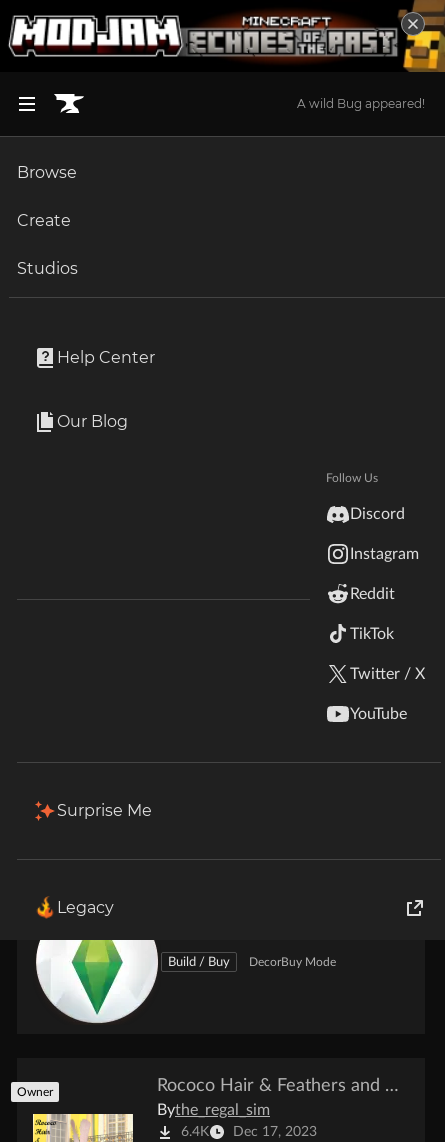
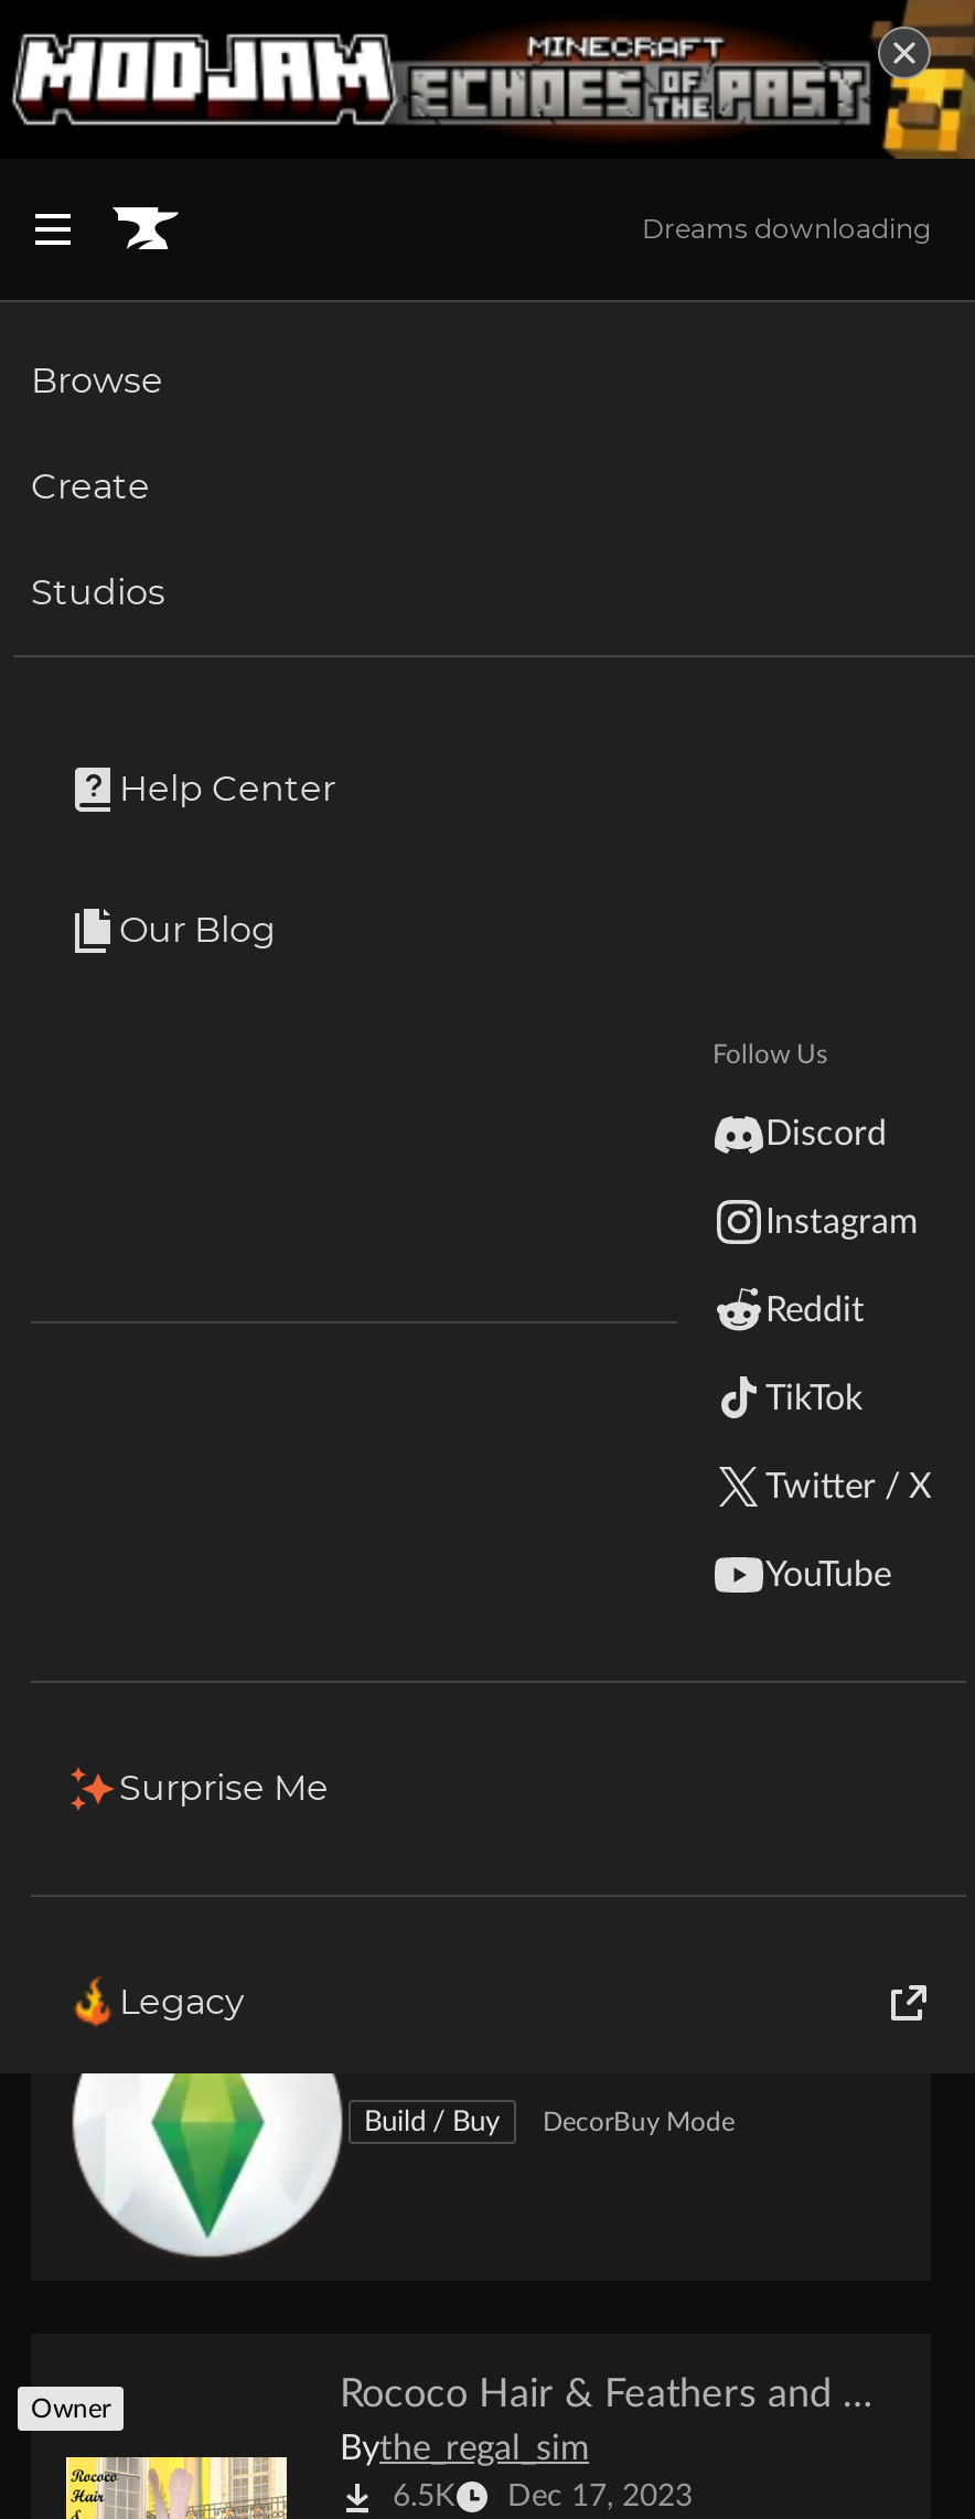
[297,96,425,111] A wild Bug appeared! -> [642,211,931,244] Dreams downloading
[181,1125,317,1139] 6.4K Dec 17, 2023 -> [393,2481,693,2512] 6.5K Dec 17, 2023

